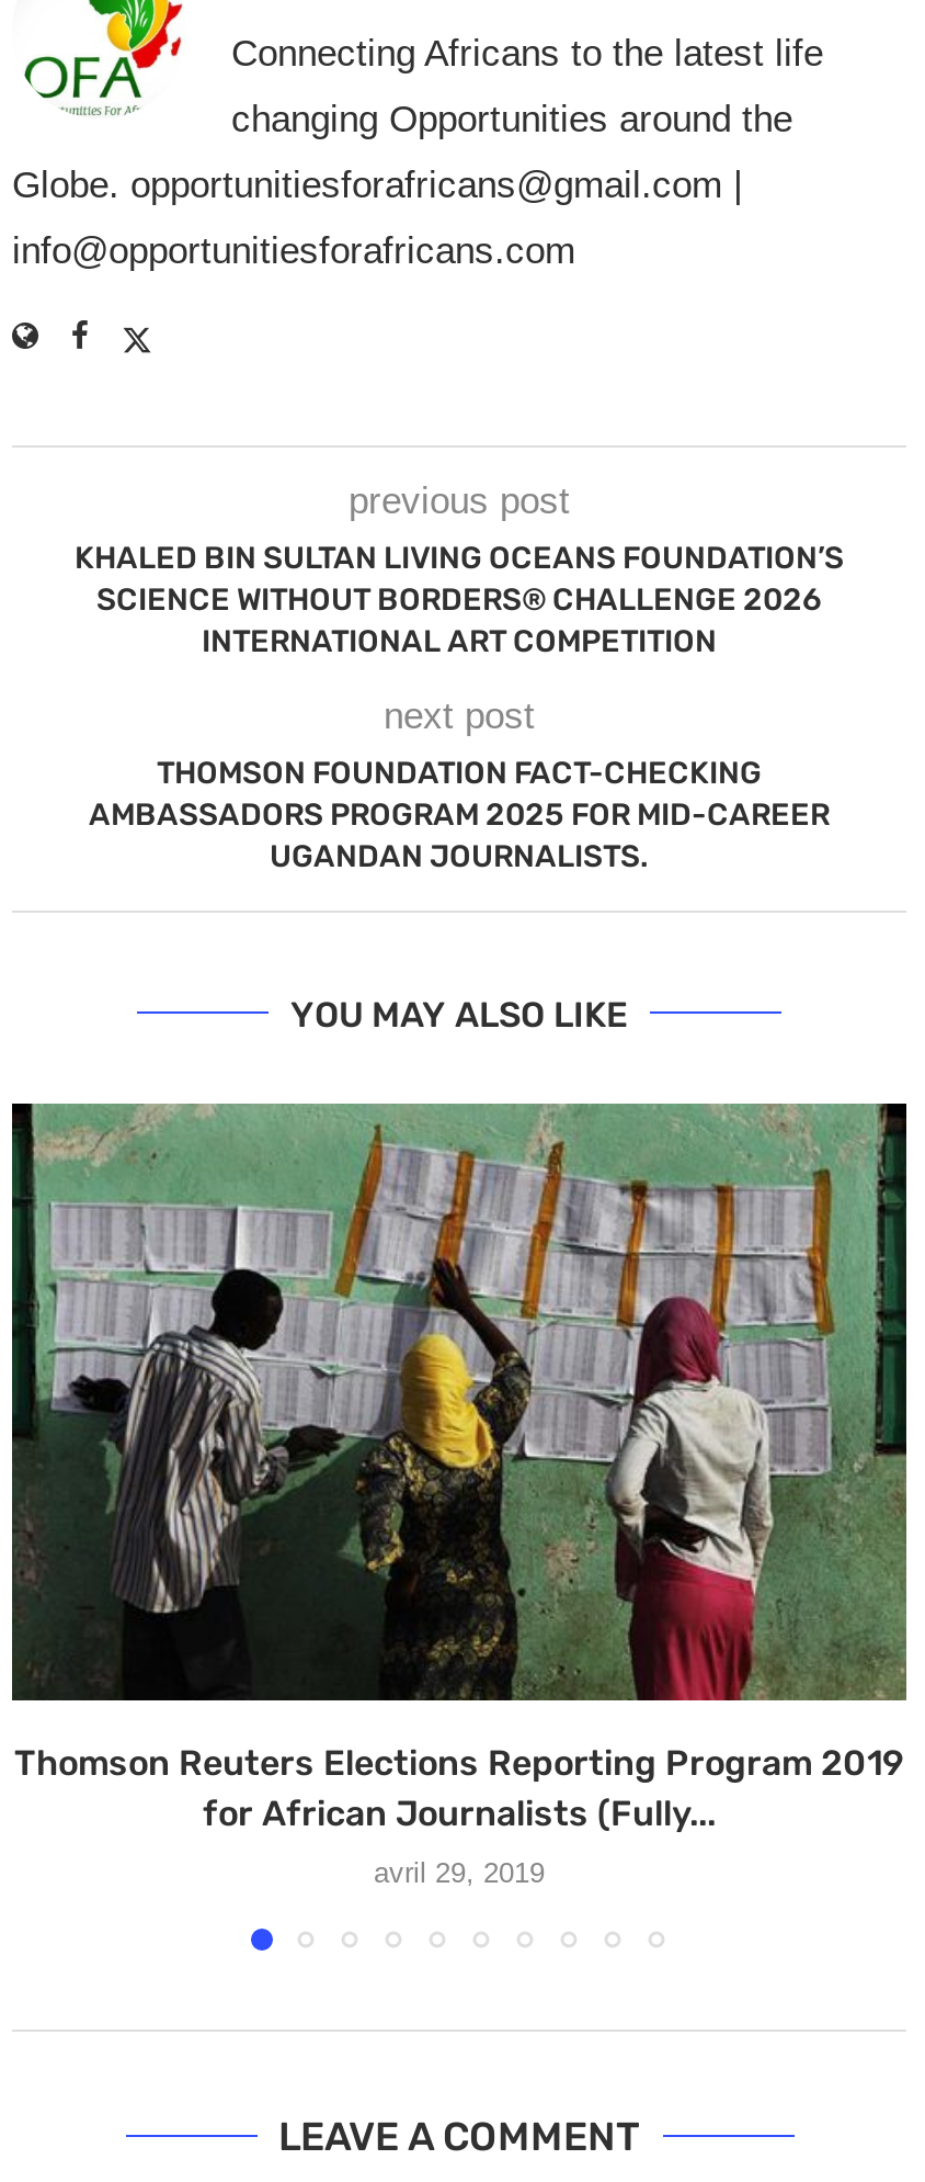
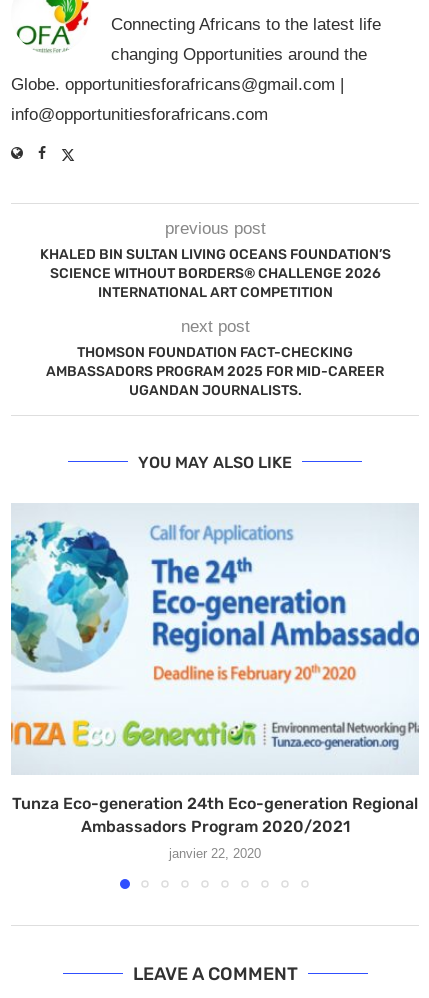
[10,1101,909,1833] [image] | Thomson Reuters Elections Reporting Program 2019 | for African Journalists (Fully... -> [10,503,420,836] [image] | Tunza Eco-generation 24th Eco-generation Regional | Ambassadors Program 2020/2021
[374,1855,545,1888] avril 29, 2019 -> [169,846,261,861] janvier 22, 2020

